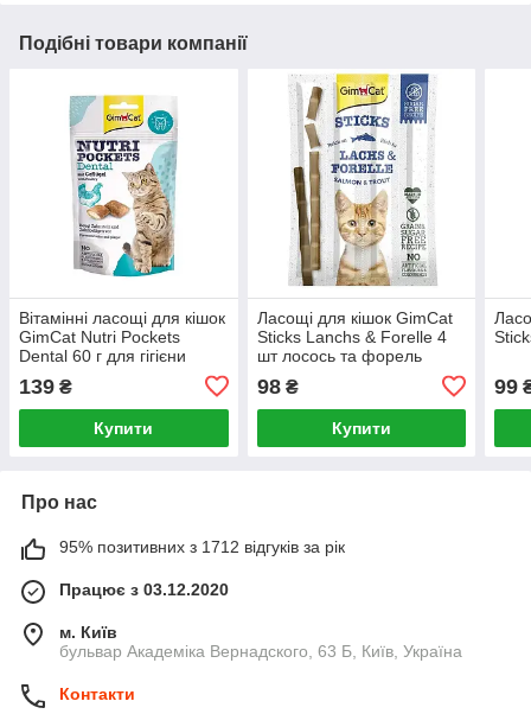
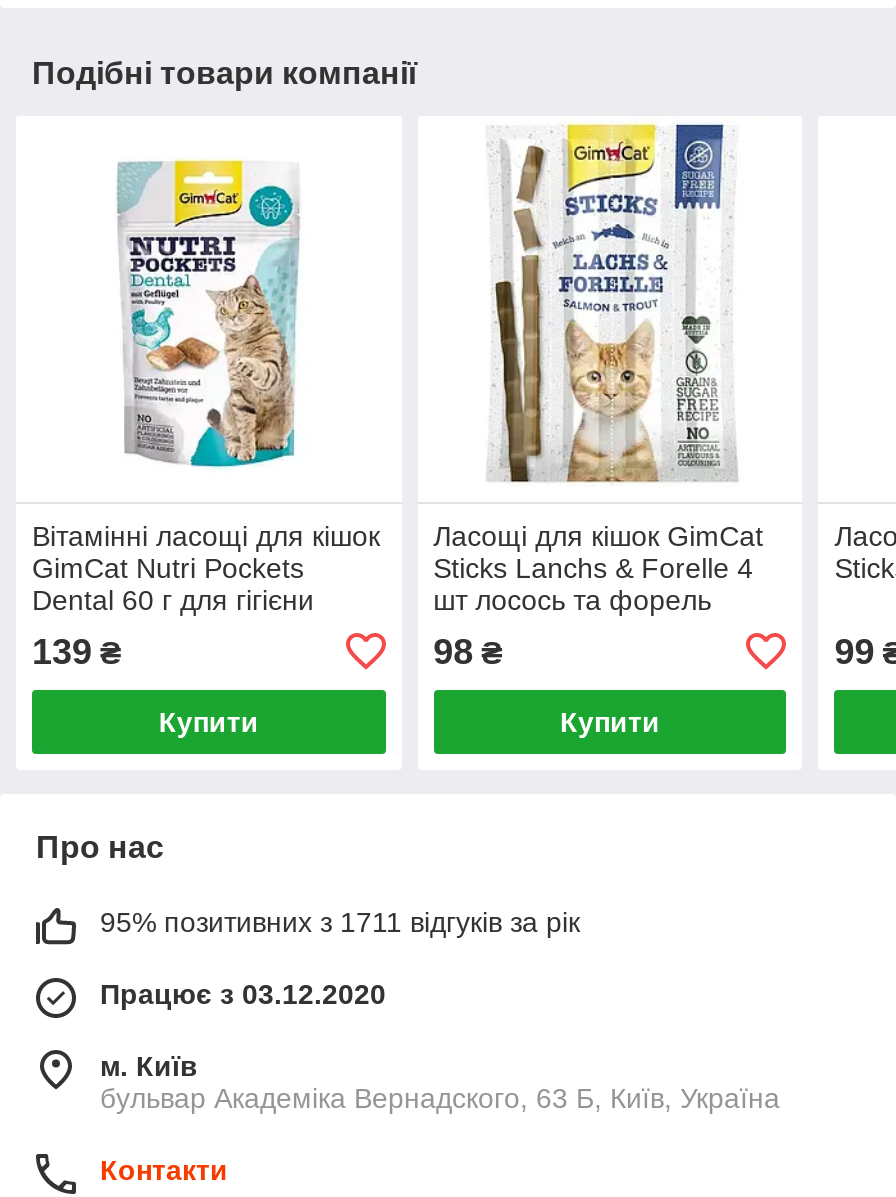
[59,537,345,556] 95% позитивних з 1712 відгуків за рік -> [100,906,580,938] 95% позитивних з 1711 відгуків за рік

